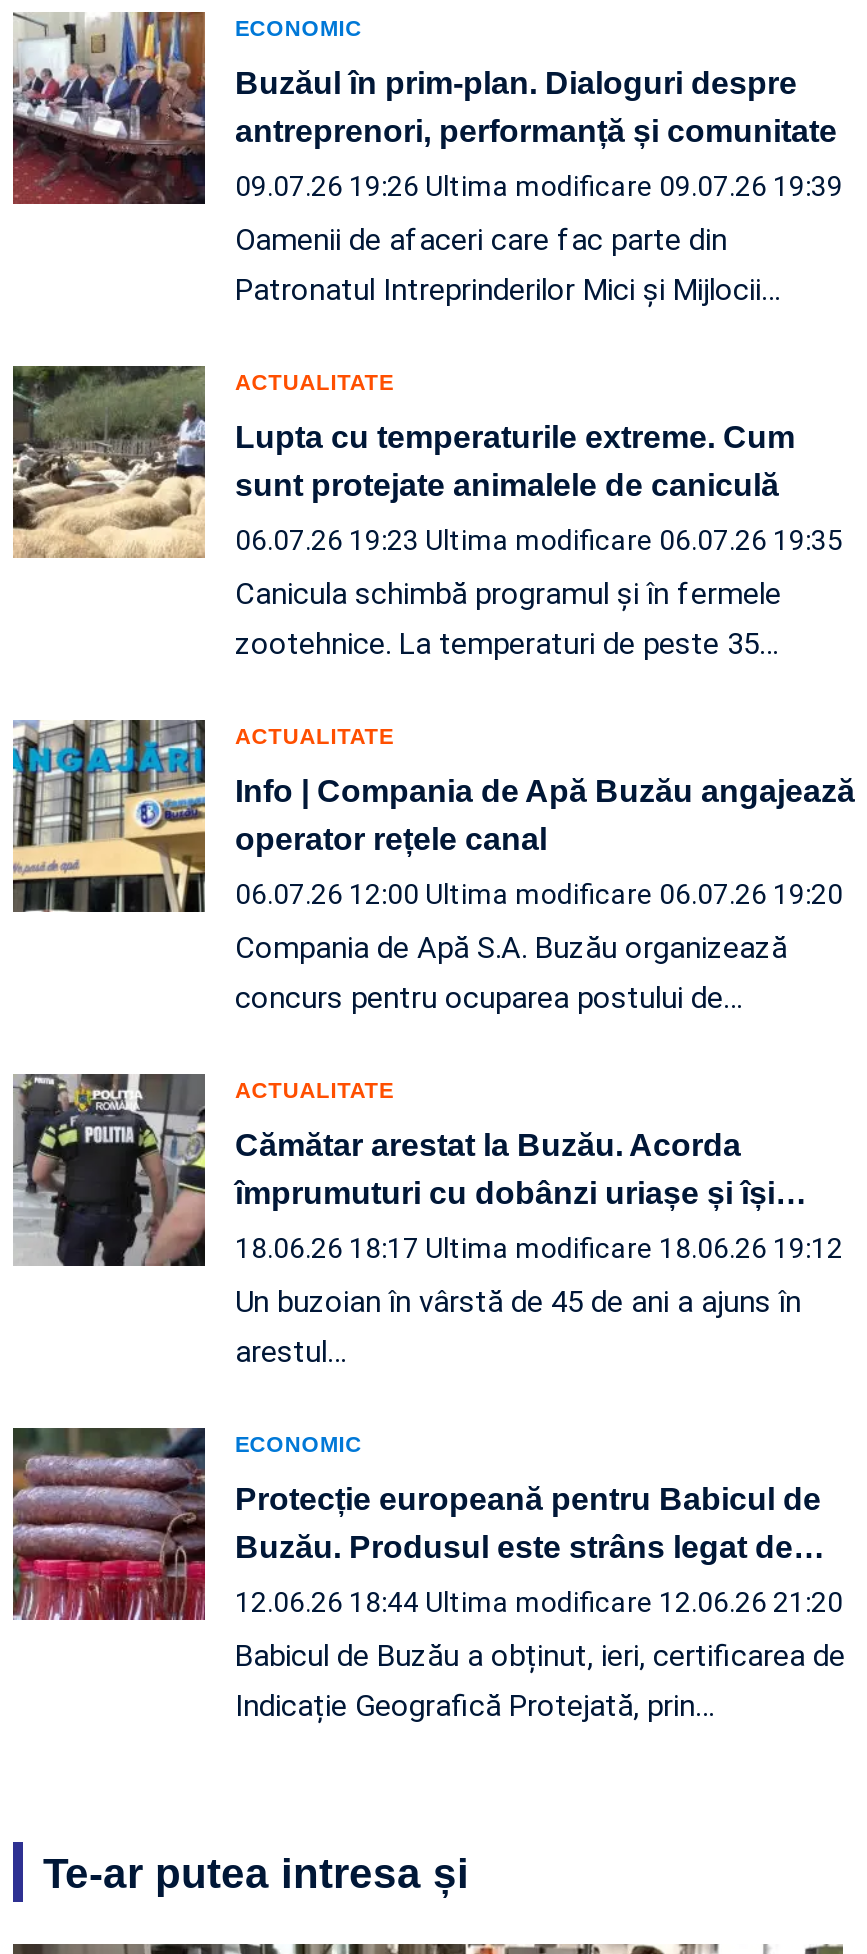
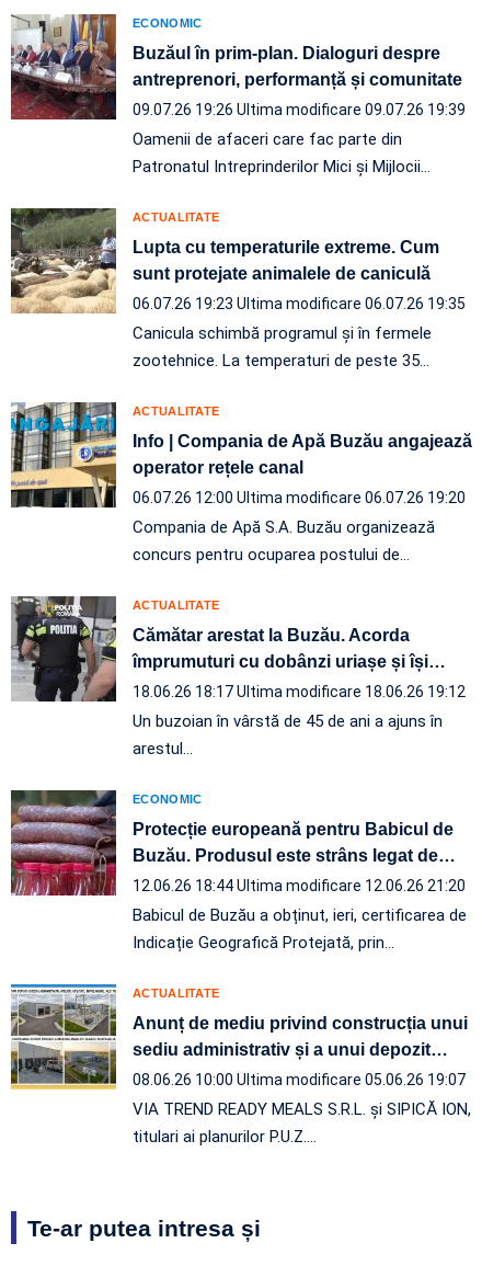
none -> [10,983,471,1146] [image] | ACTUALITATE | Anunț de mediu privind construcția unui | sediu administrativ și a unui depozit … | 08.06.26 10:00 Ultima modificare 05.06.26 19:07 | VIA TREND READY MEALS S.R.L. şi SIPICĂ ION, | titulari ai planurilor P.U.Z.…

